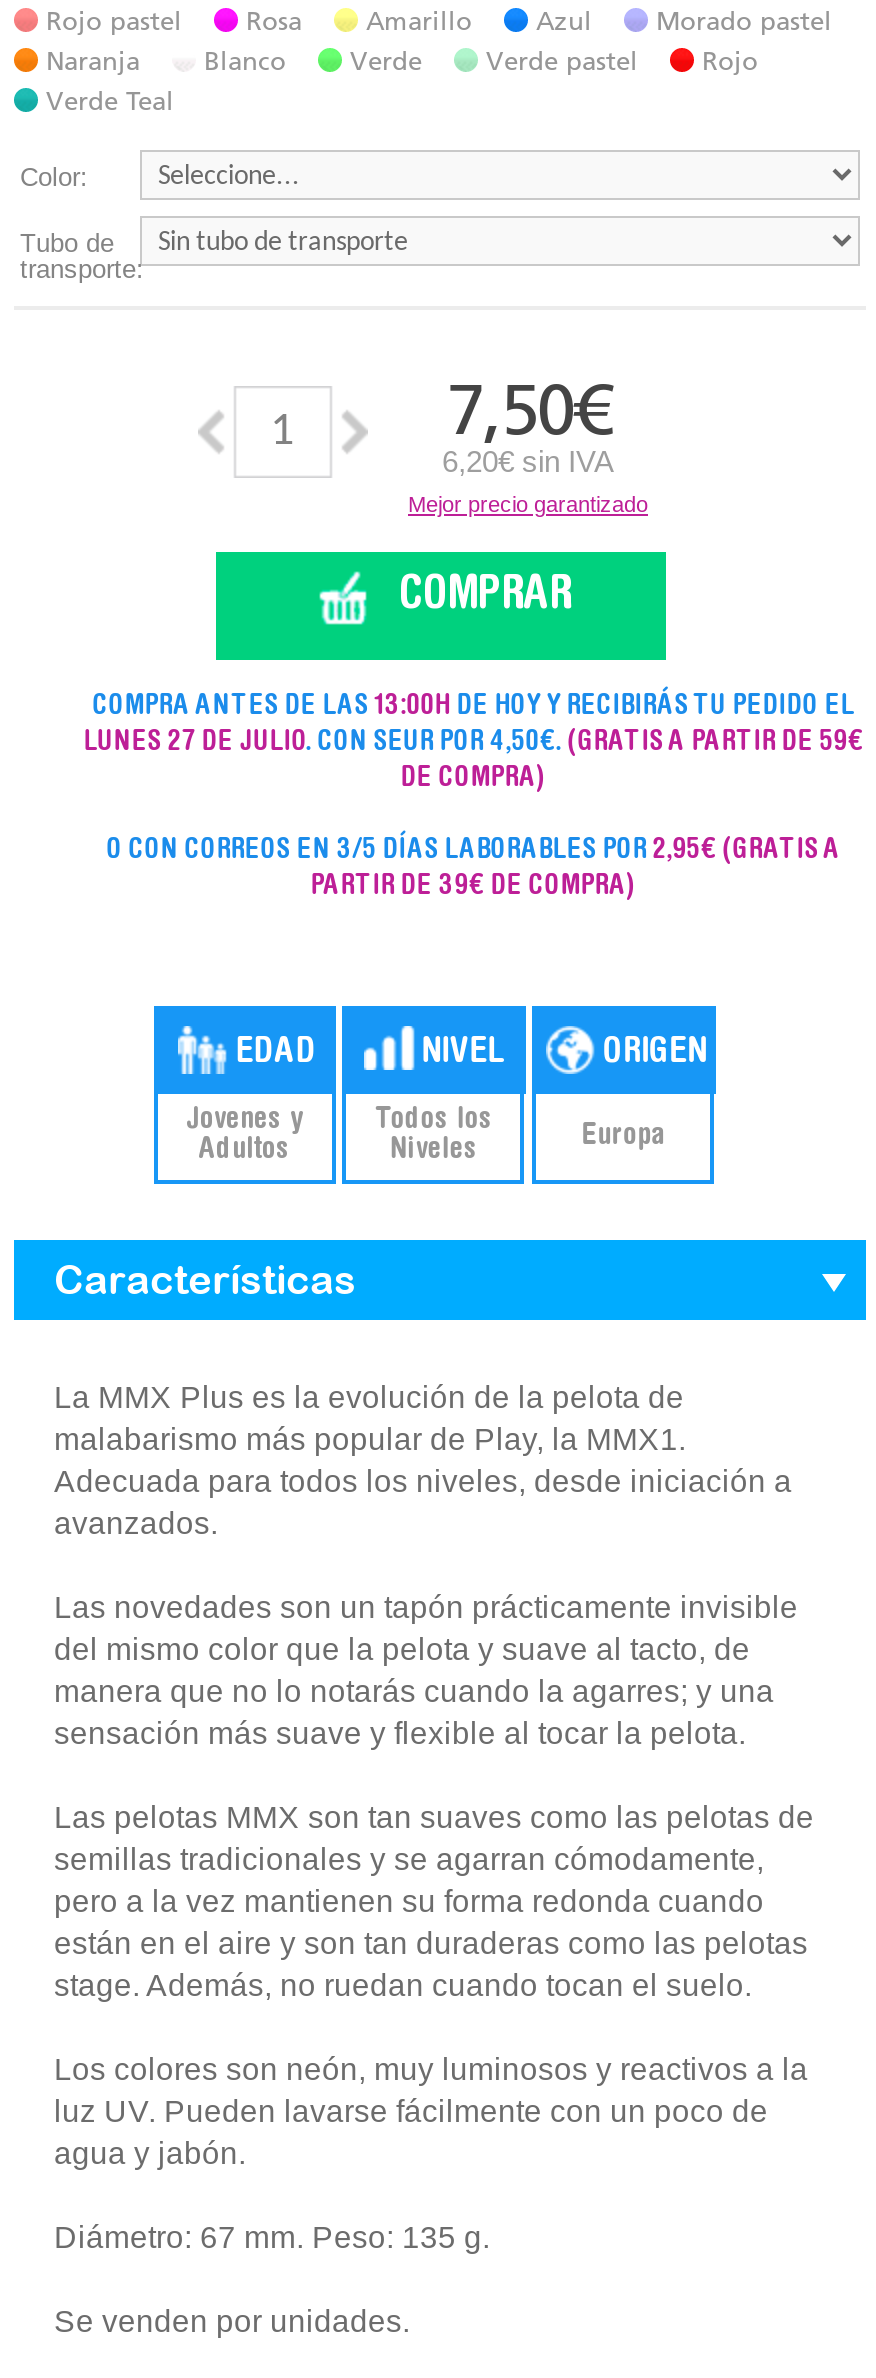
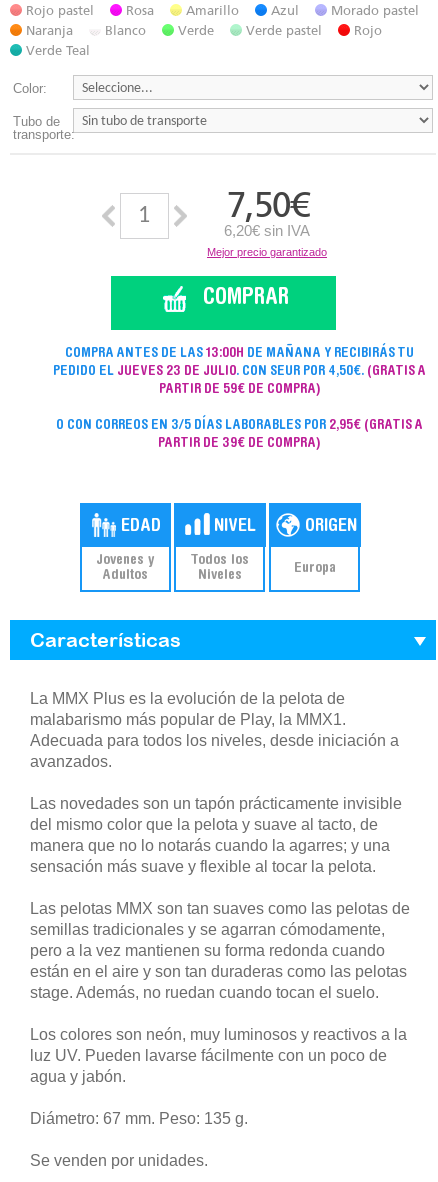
[83,694,863,794] COMPRA ANTES DE LAS 13:00H DE HOY Y RECIBIRÁS TU PEDIDO EL | LUNES 27 DE JULIO. CON SEUR POR 4,50€. (GRATIS A PARTIR DE 59€ | DE COMPRA) -> [53,347,426,397] COMPRA ANTES DE LAS 13:00H DE MAÑANA Y RECIBIRÁS TU | PEDIDO EL JUEVES 23 DE JULIO. CON SEUR POR 4,50€. (GRATIS A | PARTIR DE 59€ DE COMPRA)

